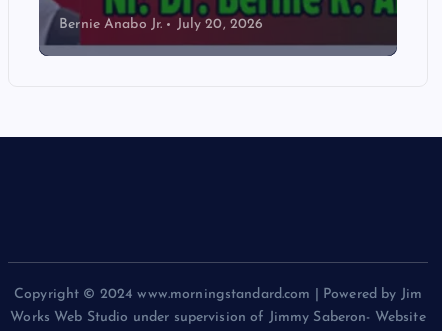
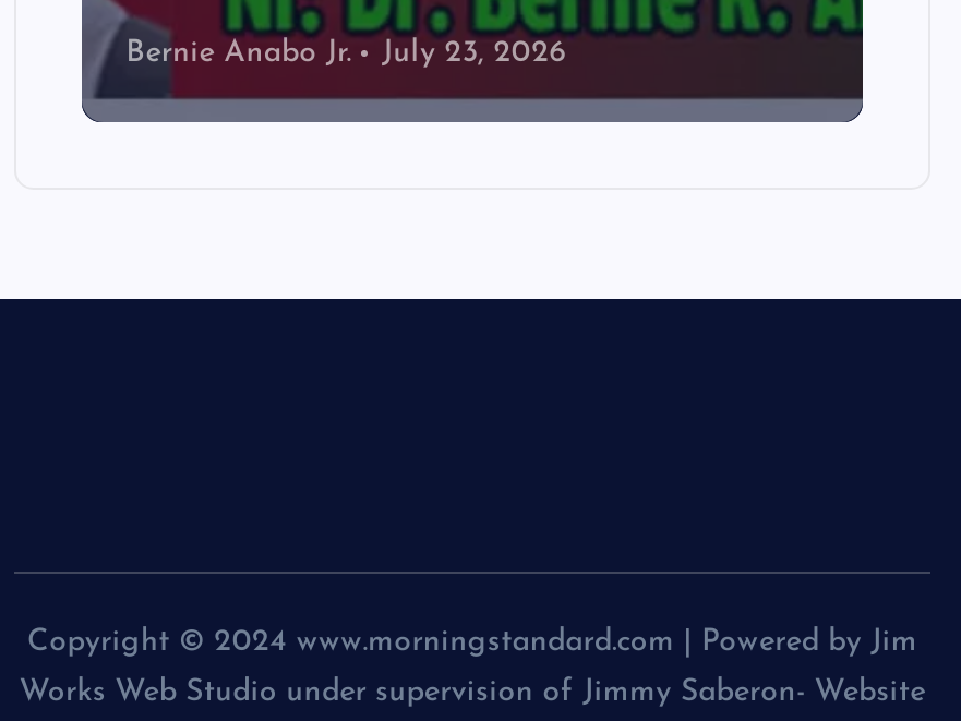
[59,17,263,32] Bernie Anabo Jr. July 20, 2026 -> [126,37,567,70] Bernie Anabo Jr. July 23, 2026

